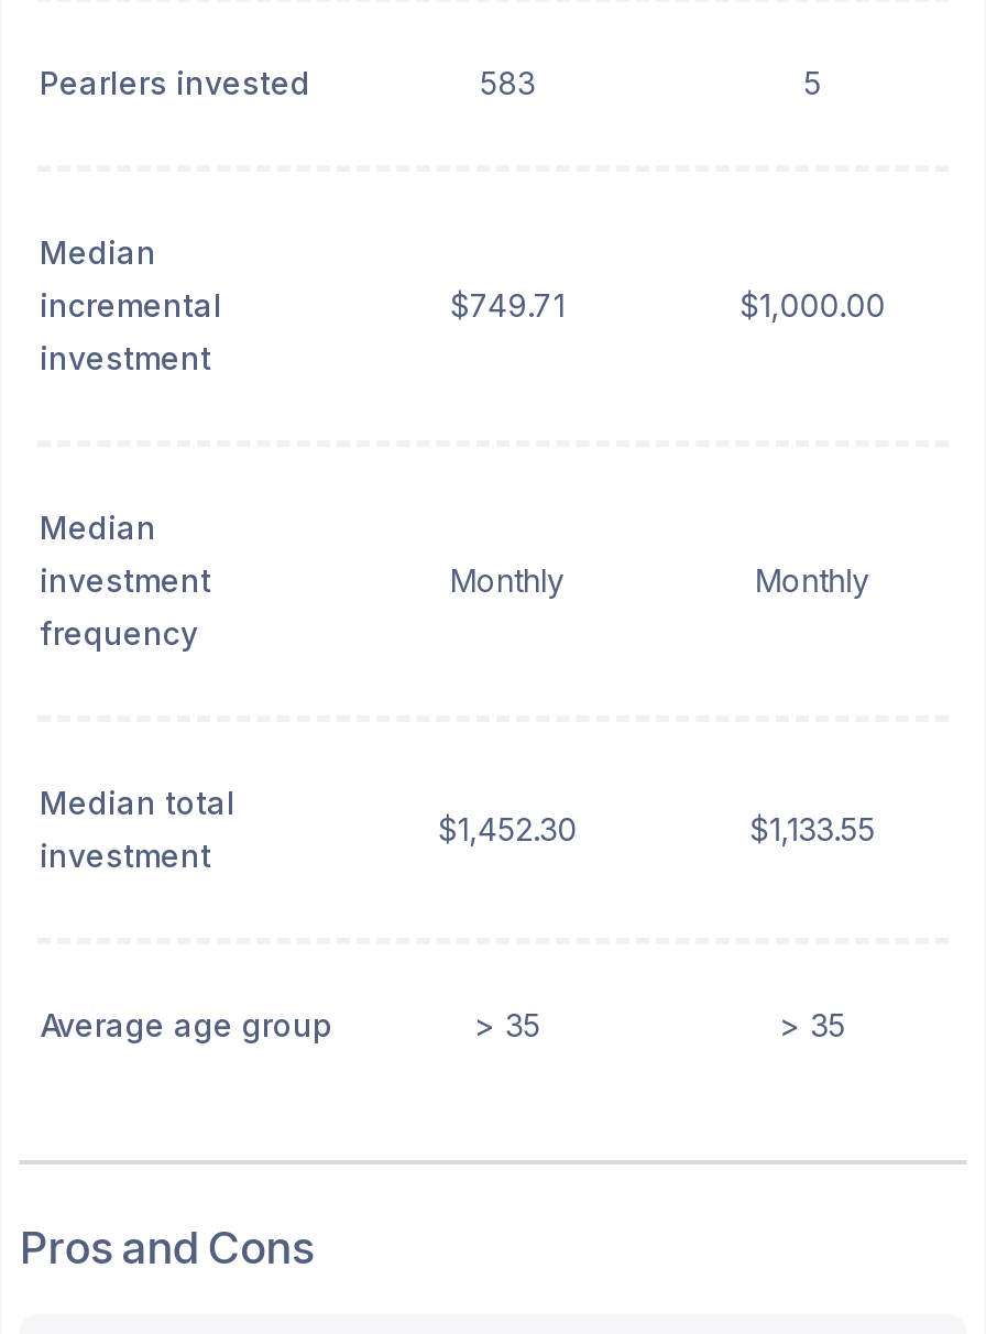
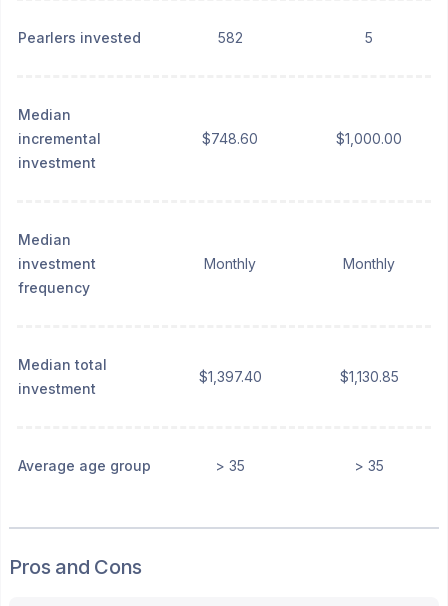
[480,64,535,101] 583 -> [218,29,243,46] 582
[450,286,565,324] $749.71 -> [202,130,258,147] $748.60
[438,810,577,848] $1,452.30 -> [199,368,262,385] $1,397.40
[750,810,875,848] $1,133.55 -> [340,368,399,385] $1,130.85

